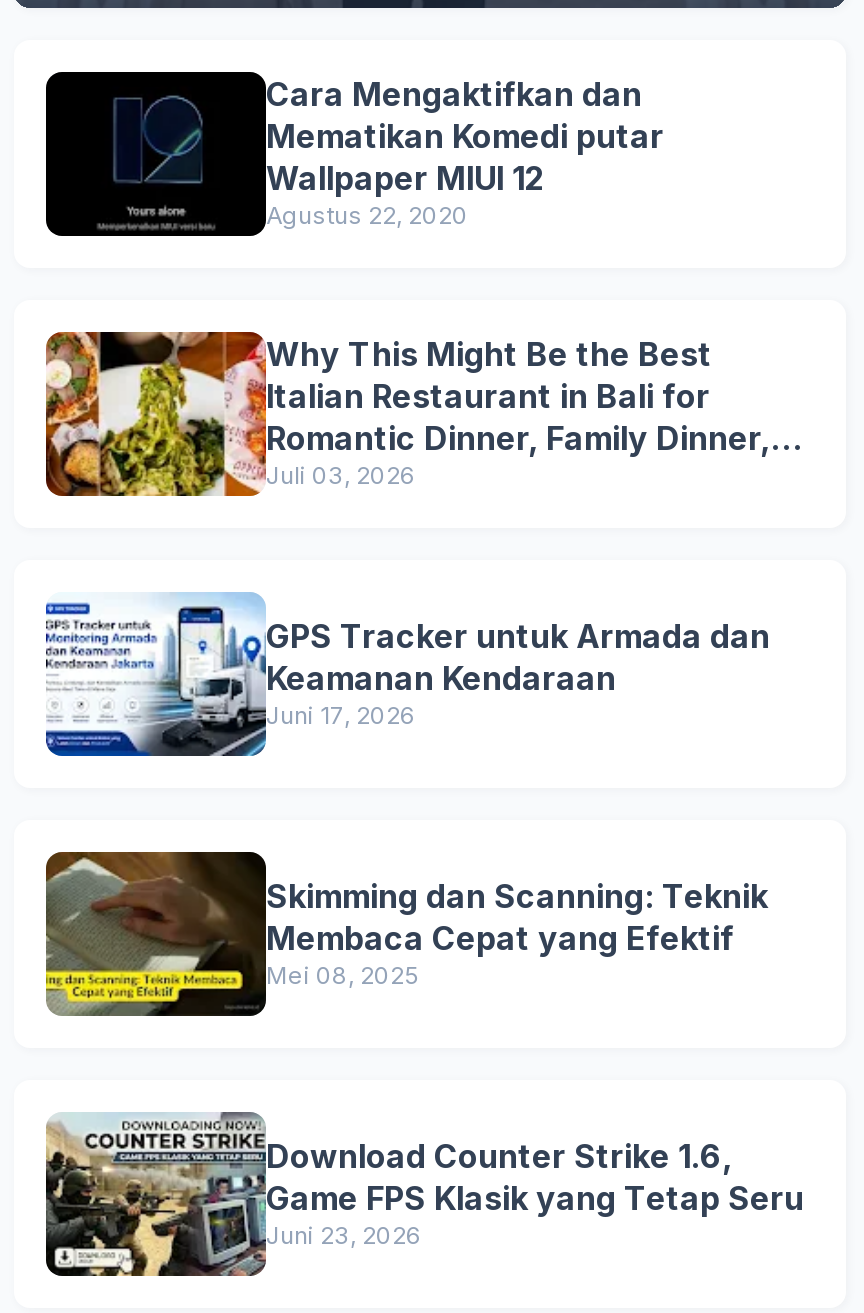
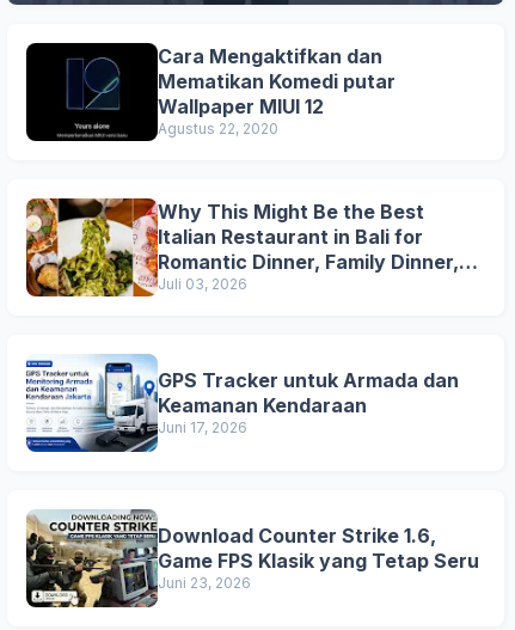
[44,850,768,1018] [image] | Skimming dan Scanning: Teknik | Membaca Cepat yang Efektif | Mei 08, 2025 -> none

